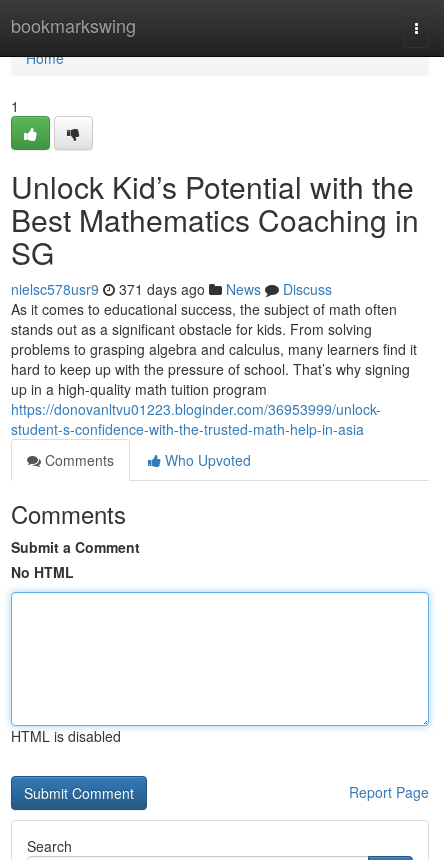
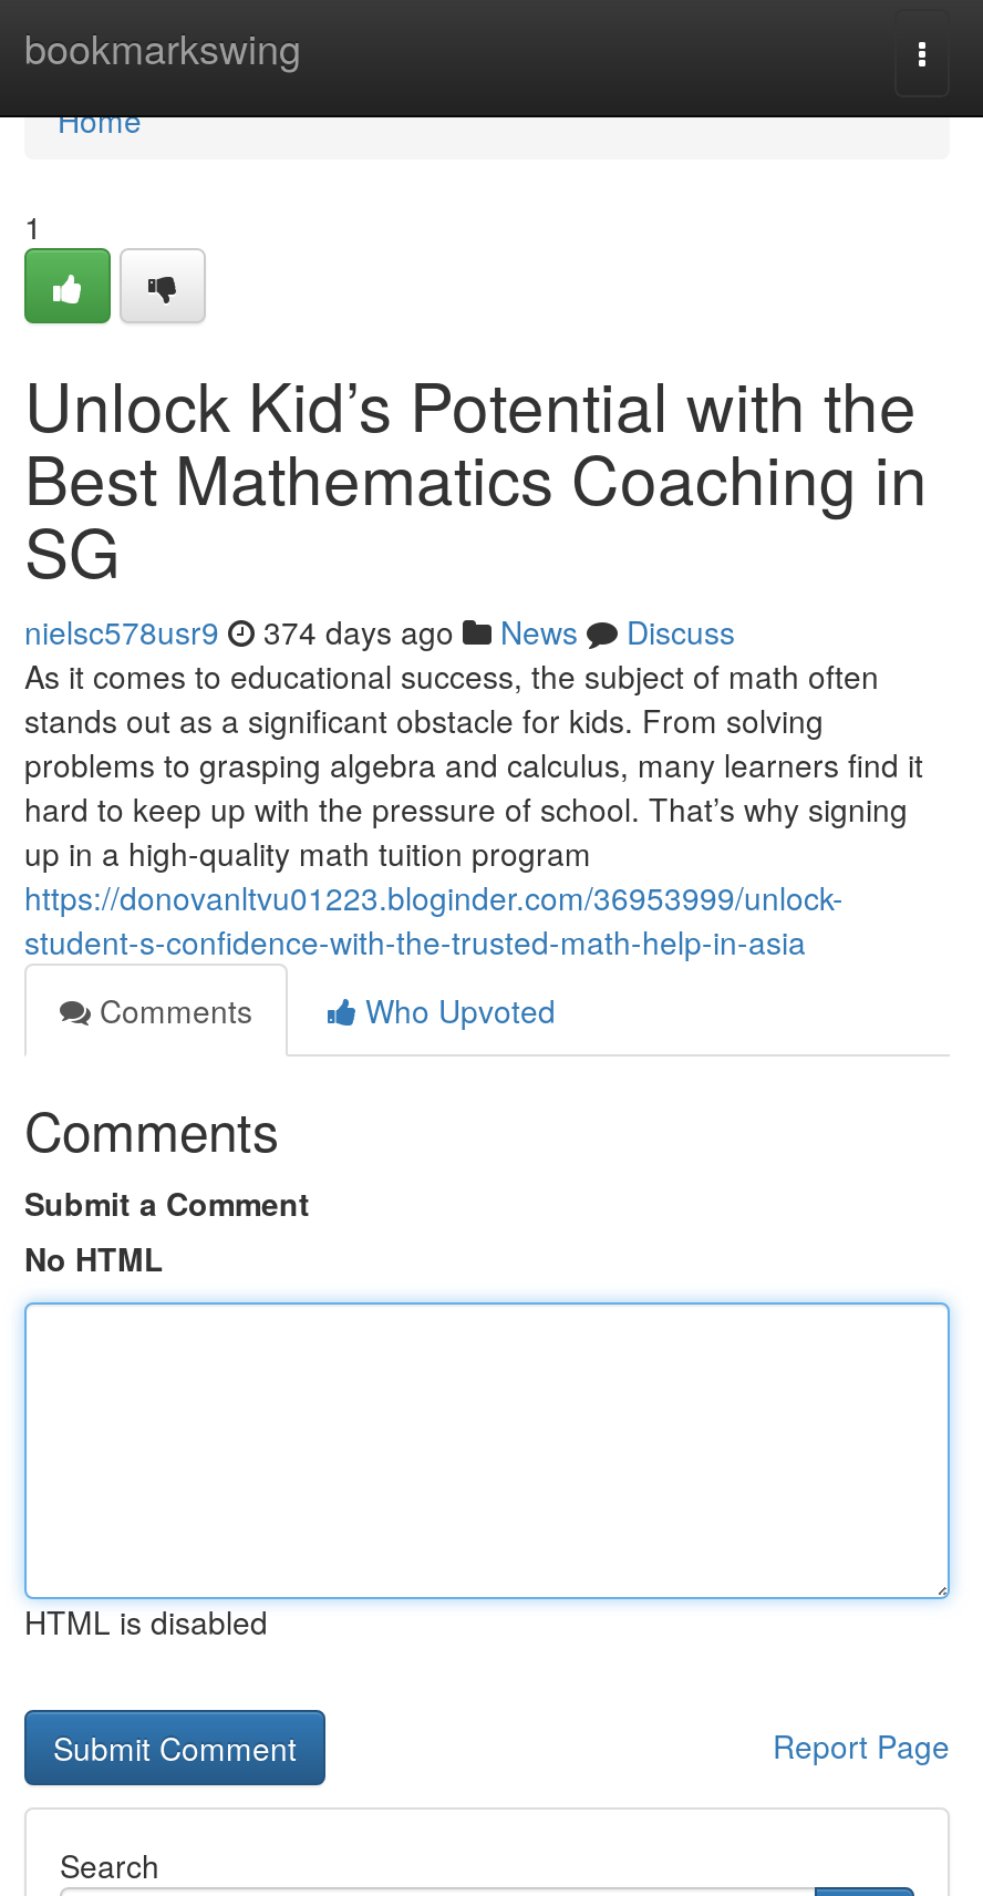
[11,279,332,299] nielsc578usr9 371 days ago News Discuss -> [24,609,735,653] nielsc578usr9 374 days ago News Discuss

